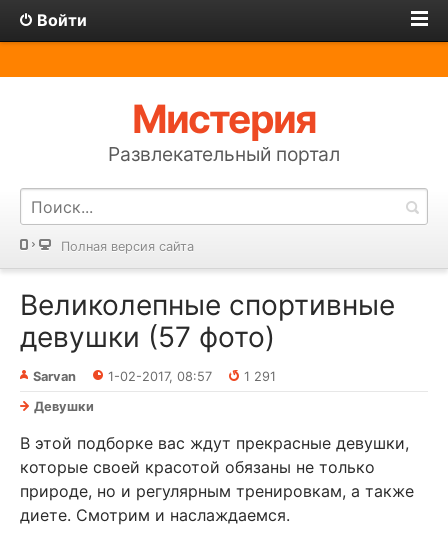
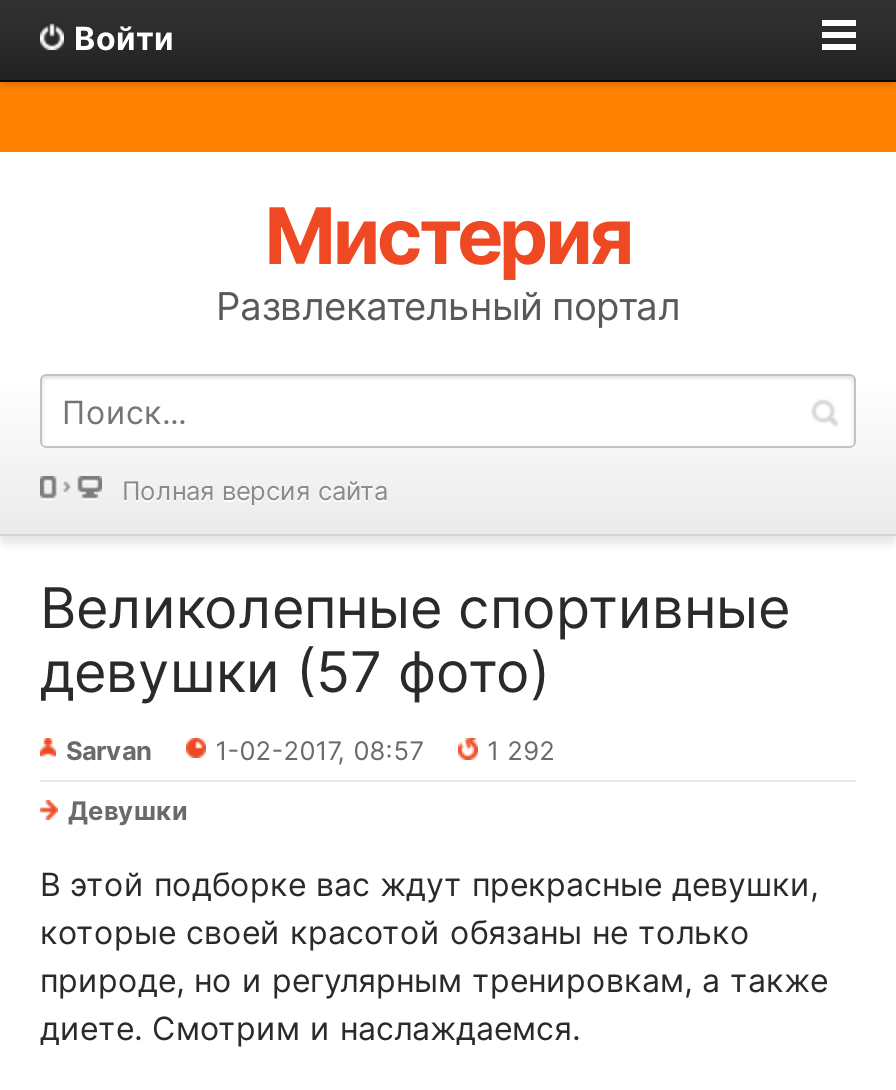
[244,369,276,384] 1 291 -> [487,736,555,766] 1 292

